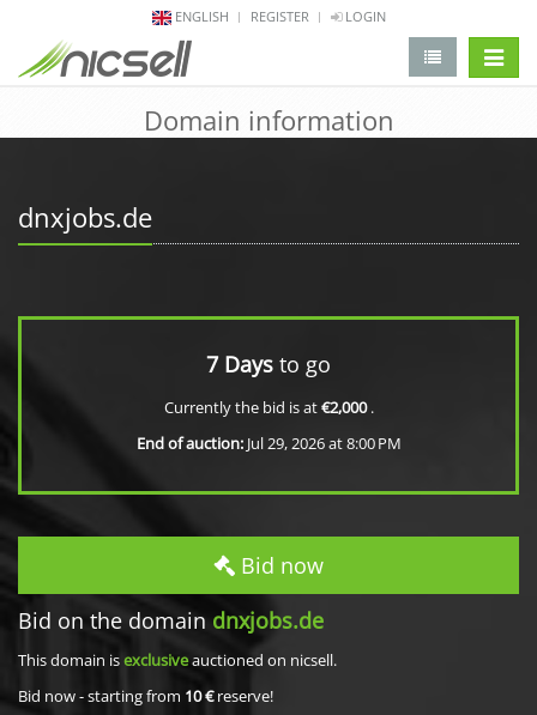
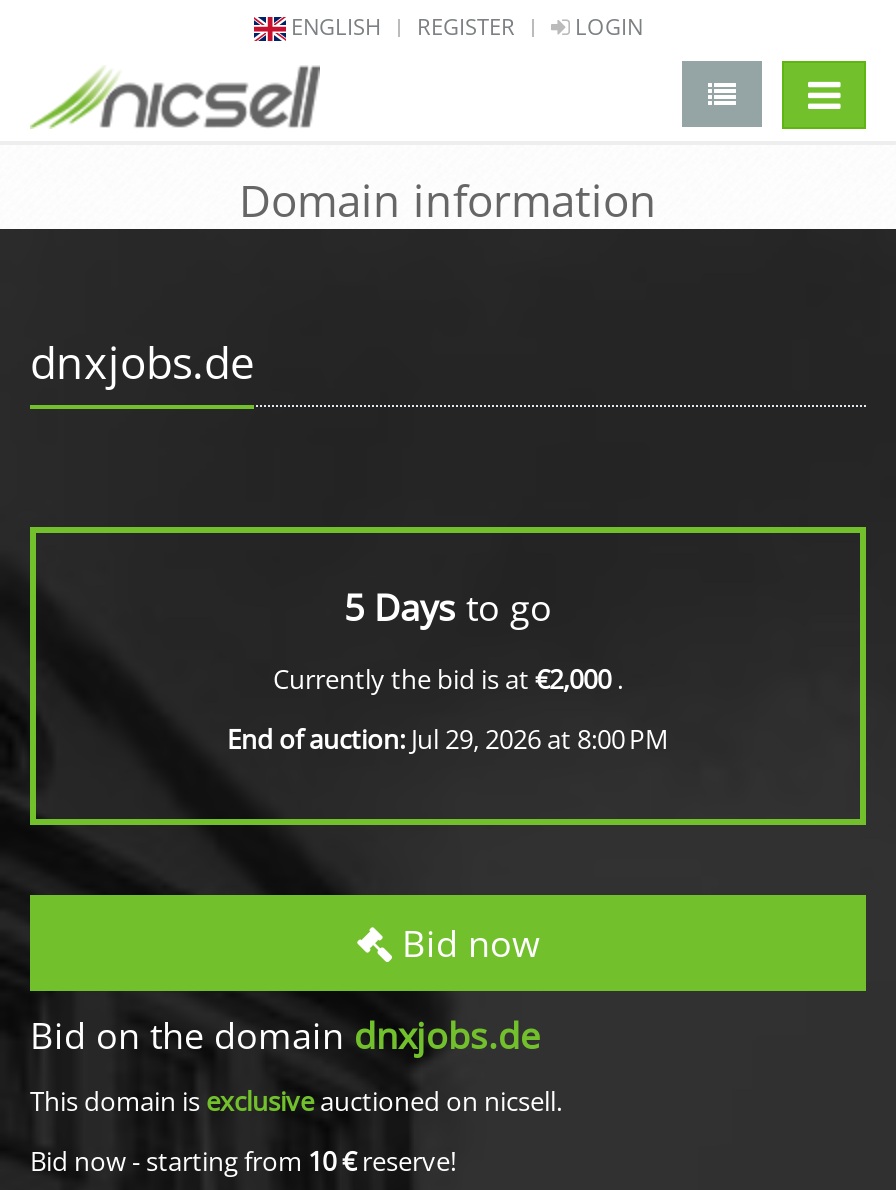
[206,350,331,378] 7 Days to go -> [344,583,552,631] 5 Days to go

